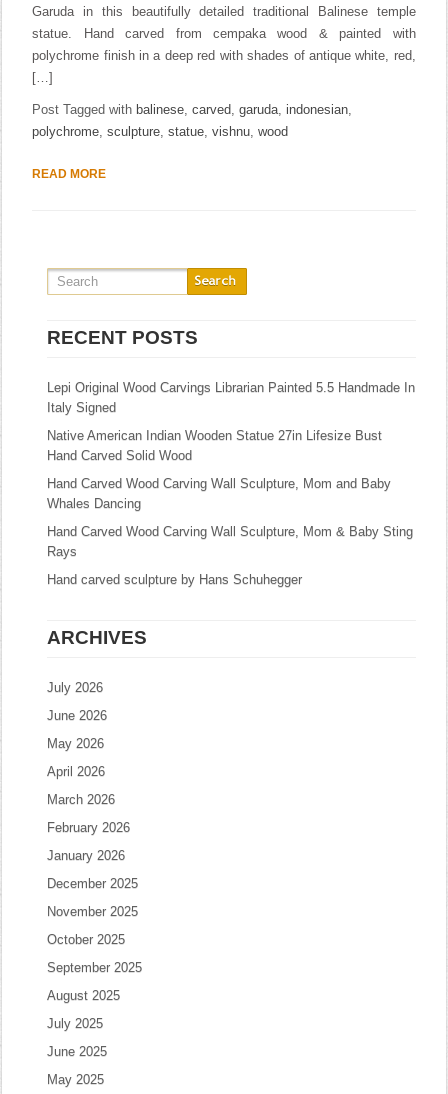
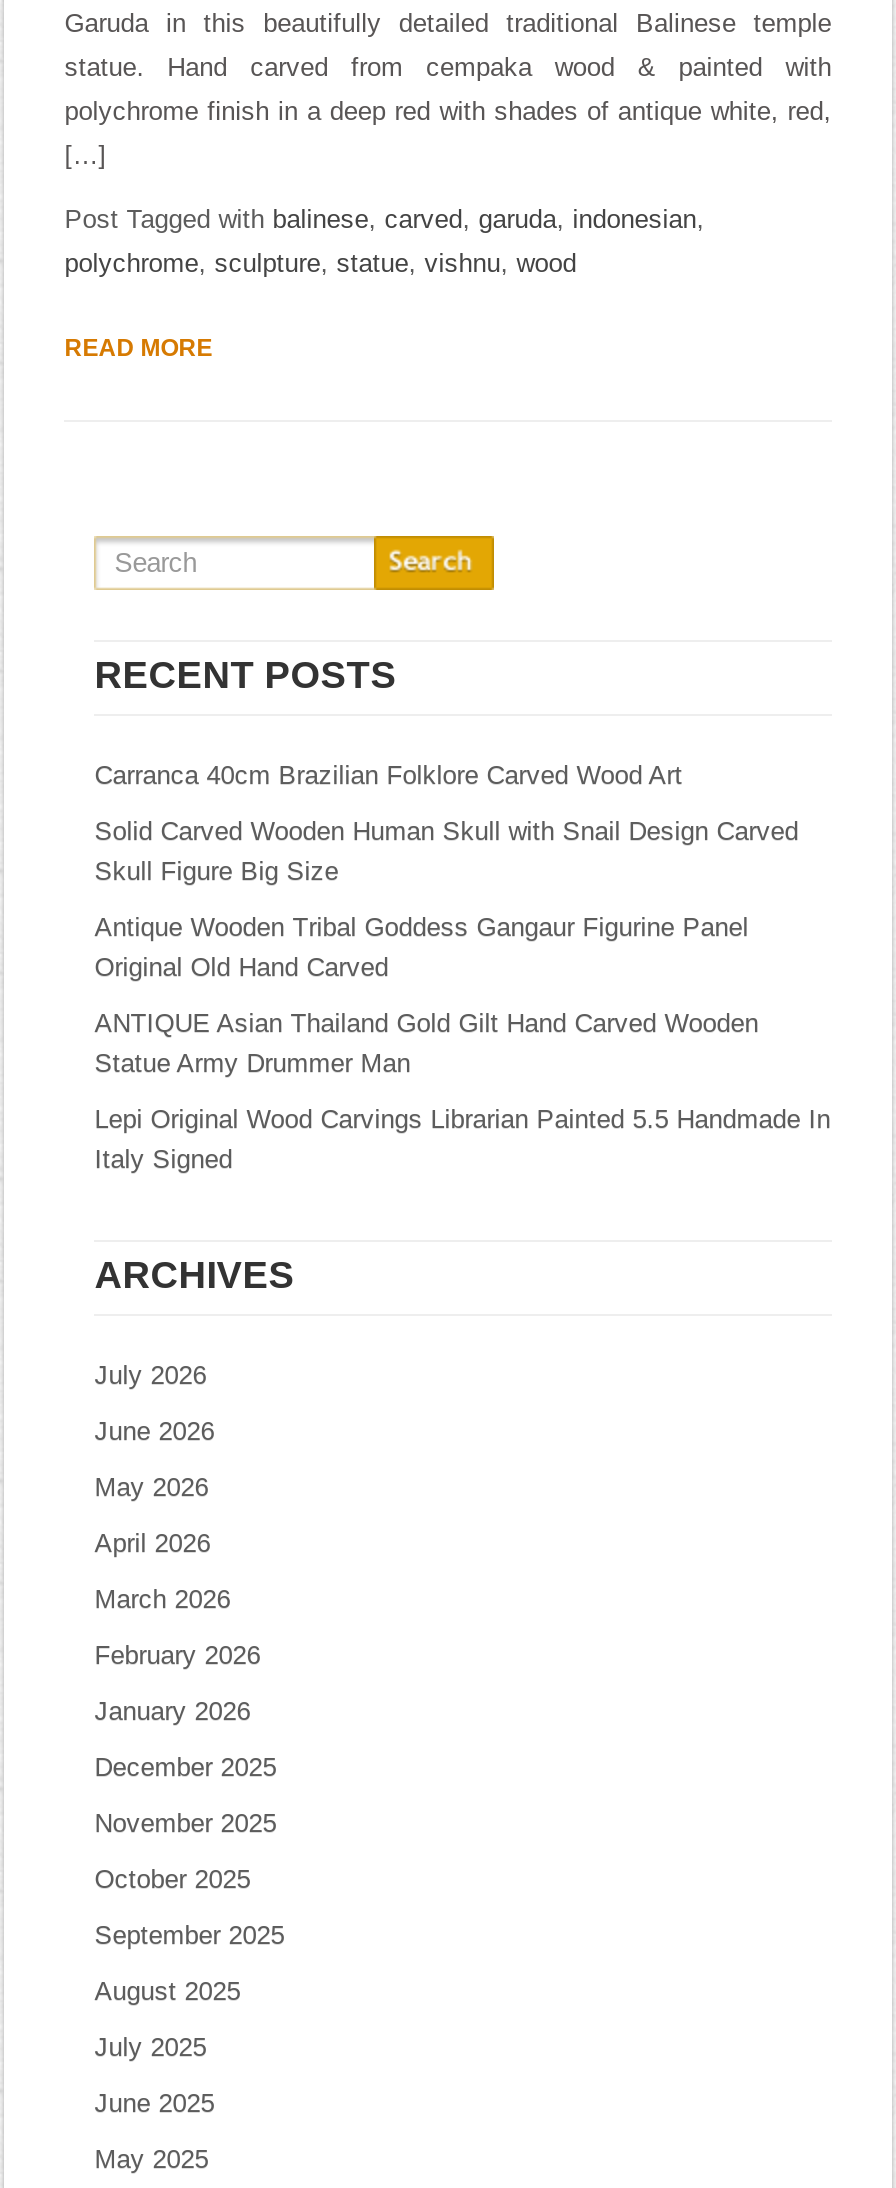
none -> [94,760,798,1078] Carranca 40cm Brazilian Folklore Carved Wood Art | Solid Carved Wooden Human Skull with Snail Design Carved | Skull Figure Big Size | Antique Wooden Tribal Goddess Gangaur Figurine Panel | Original Old Hand Carved | ANTIQUE Asian Thailand Gold Gilt Hand Carved Wooden | Statue Army Drummer Man
moved [47,380,415,415] -> [94,1104,830,1174]: Lepi Original Wood Carvings Librarian Painted 5.5 Handmade In | Italy Signed
[47,428,413,587] Native American Indian Wooden Statue 27in Lifesize Bust | Hand Carved Solid Wood | Hand Carved Wood Carving Wall Sculpture, Mom and Baby | Whales Dancing | Hand Carved Wood Carving Wall Sculpture, Mom & Baby Sting | Rays | Hand carved sculpture by Hans Schuhegger -> none

